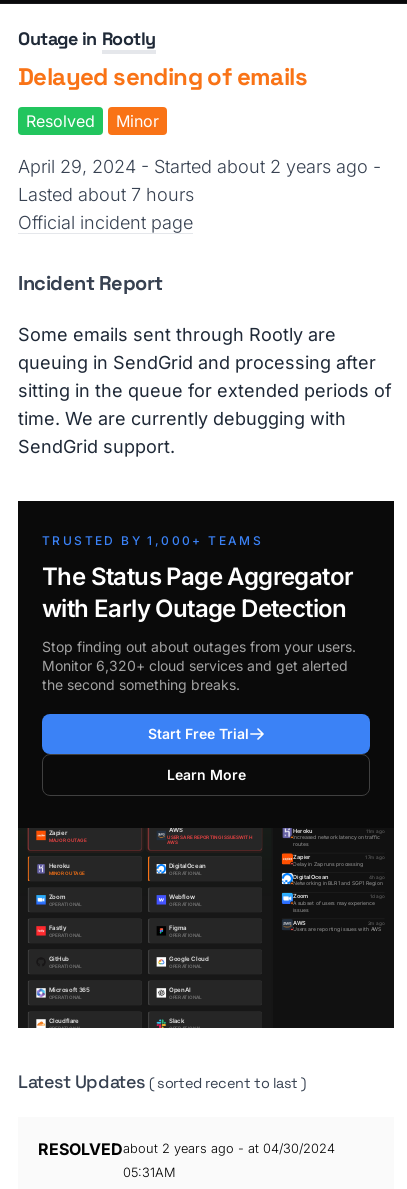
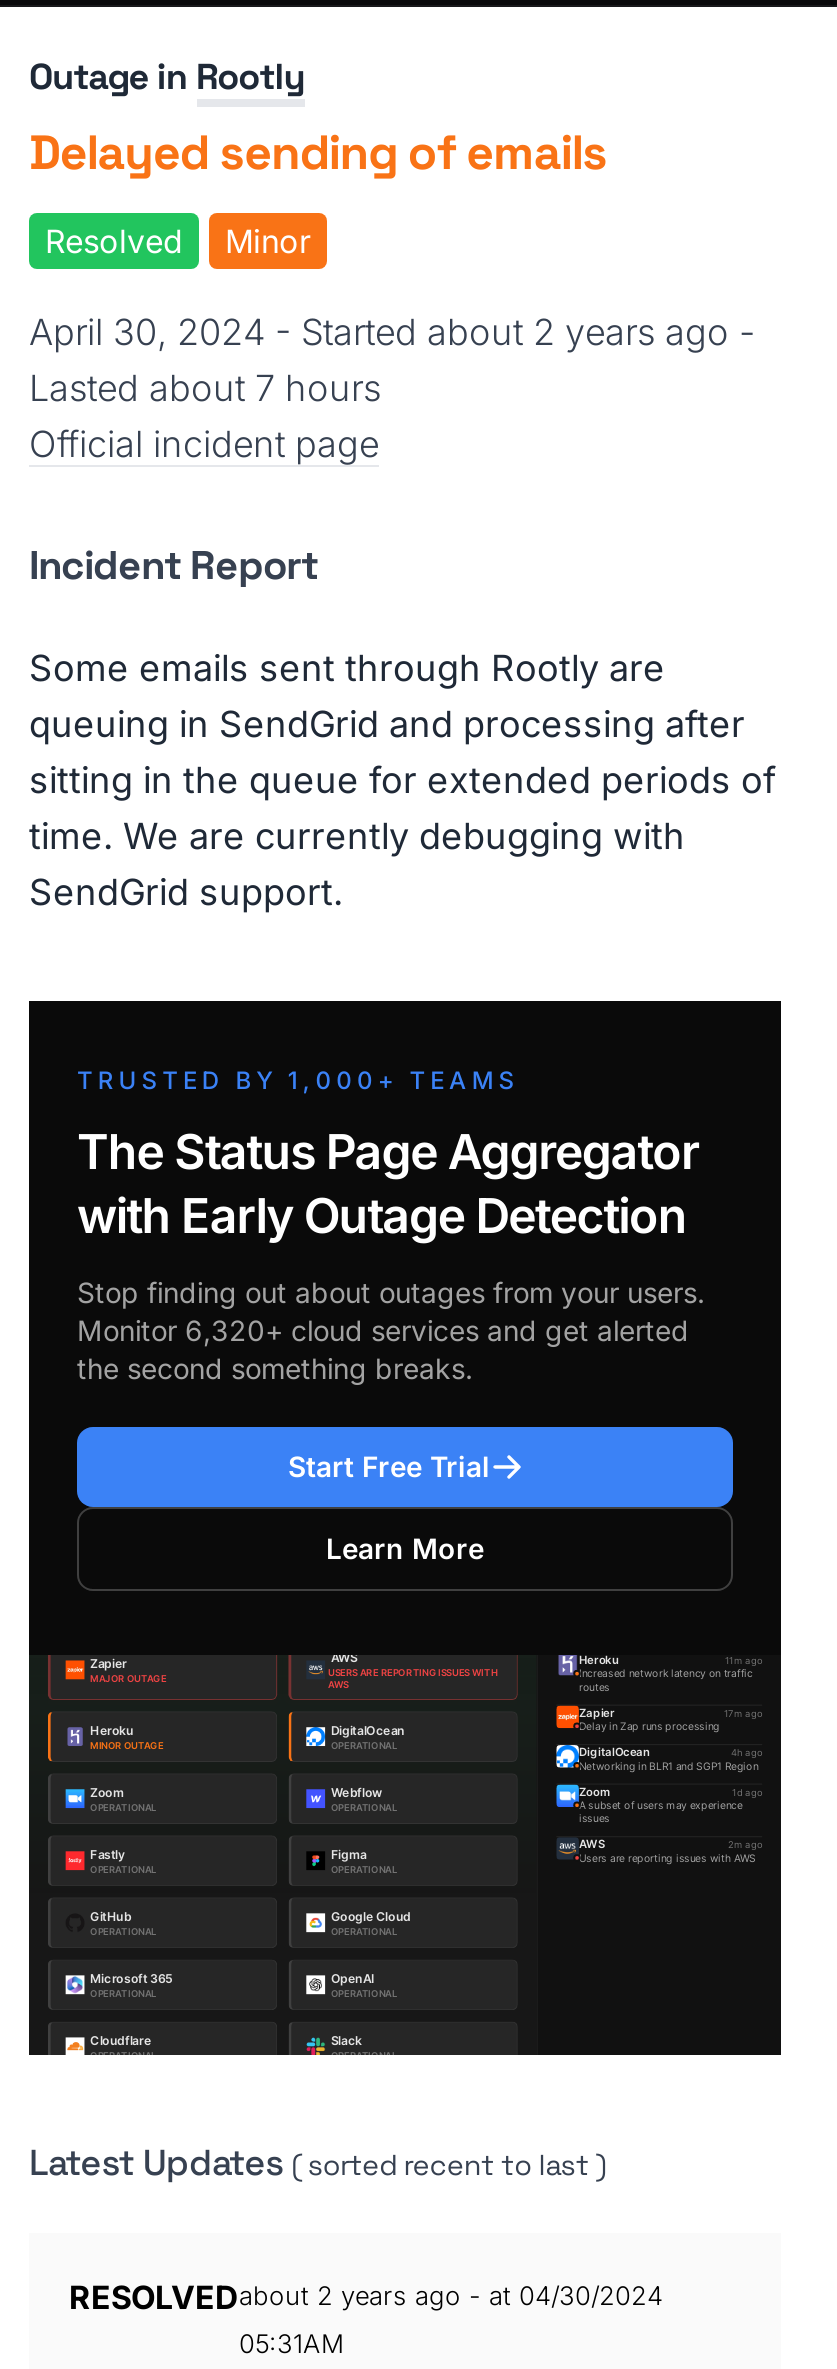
[18,156,381,177] April 29, 2024 - Started about 2 years ago - -> [29,311,755,353] April 30, 2024 - Started about 2 years ago -

